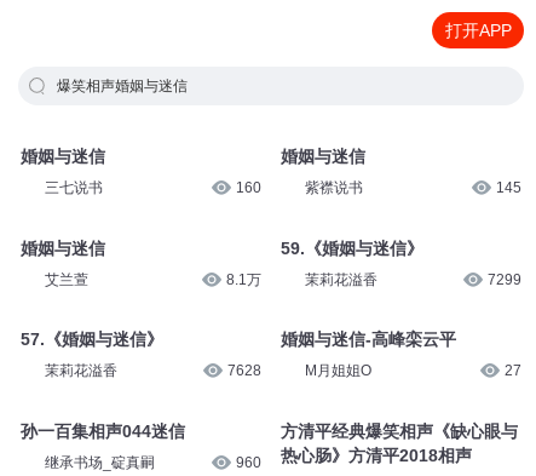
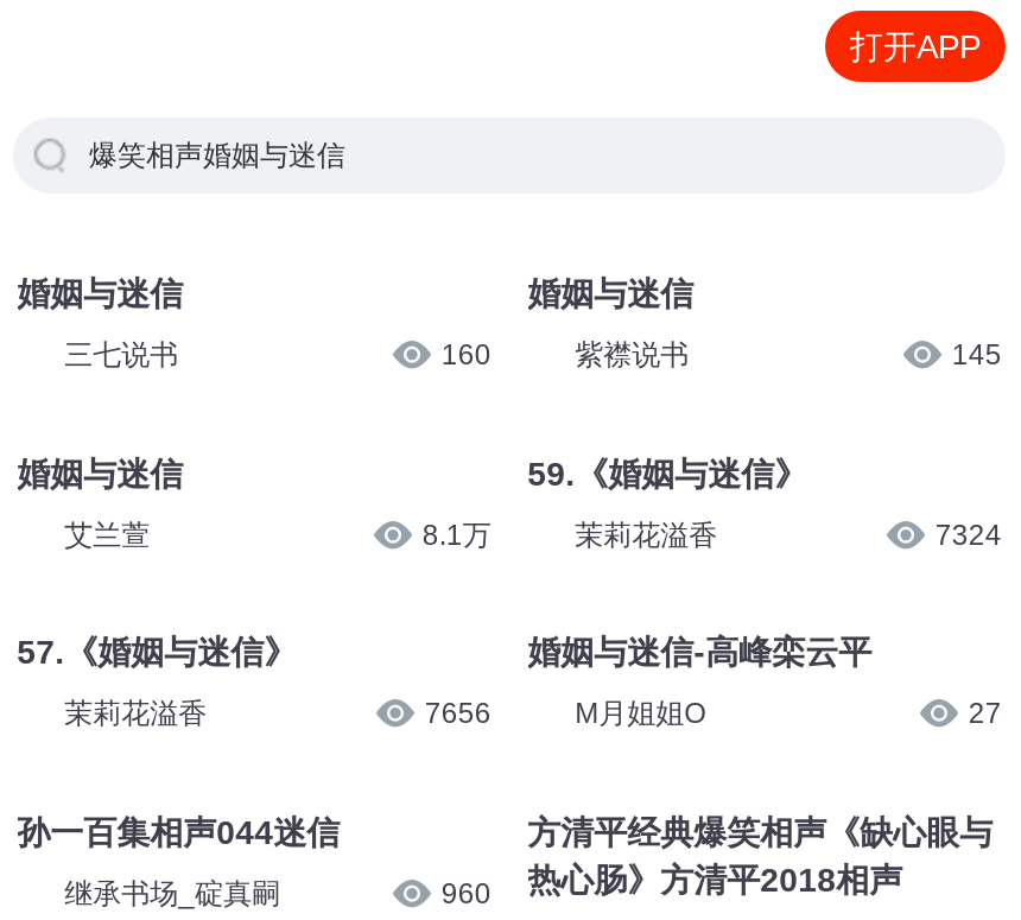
[488,271,522,288] 7299 -> [935,518,1002,551] 7324
[228,362,262,379] 7628 -> [425,697,491,731] 7656

